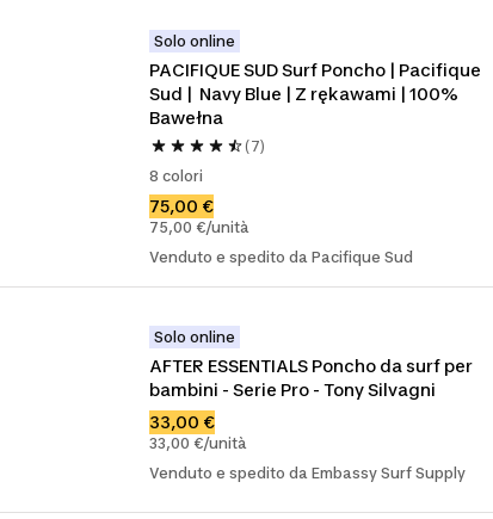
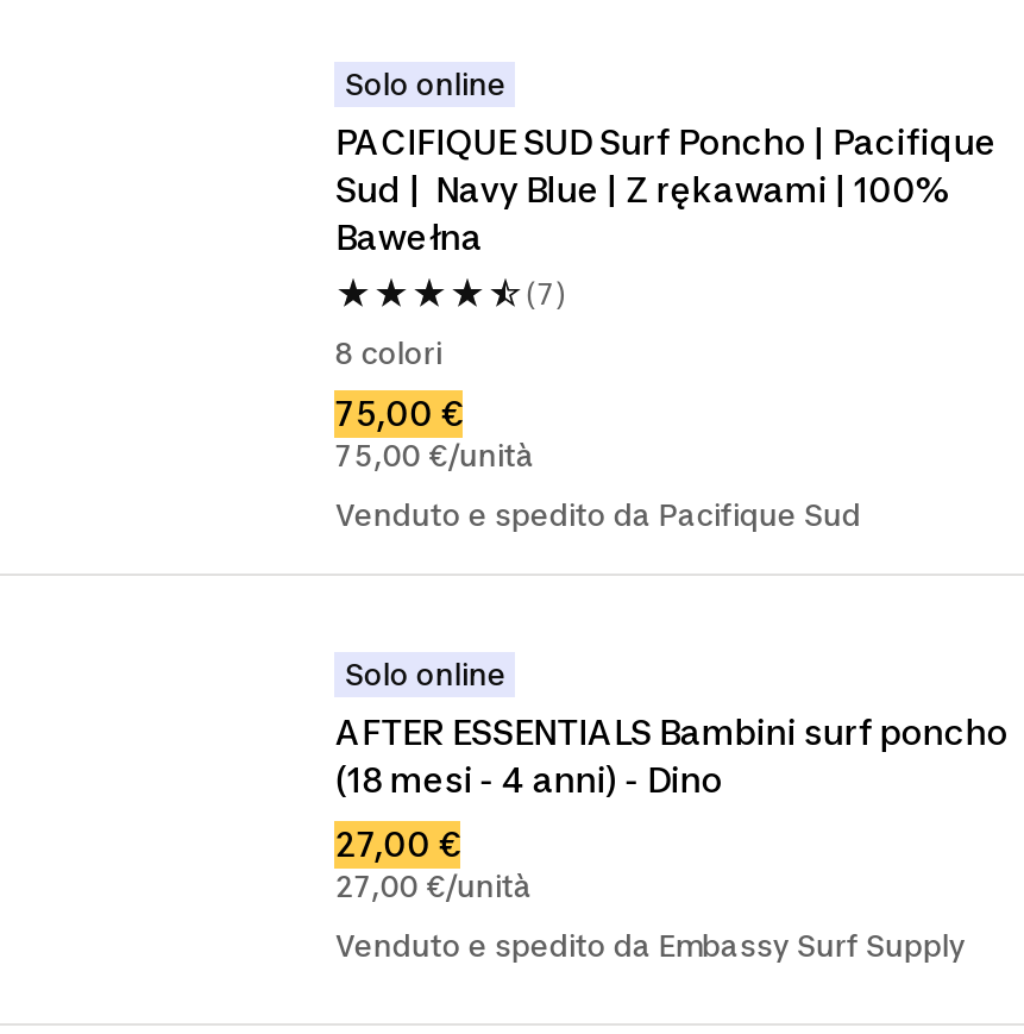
[150,355,473,400] AFTER ESSENTIALS Poncho da surf per | bambini - Serie Pro - Tony Silvagni -> [335,711,1008,799] AFTER ESSENTIALS Bambini surf poncho | (18 mesi - 4 anni) - Dino
[150,412,247,452] 33,00 € | 33,00 €/unità -> [335,823,532,904] 27,00 € | 27,00 €/unità

